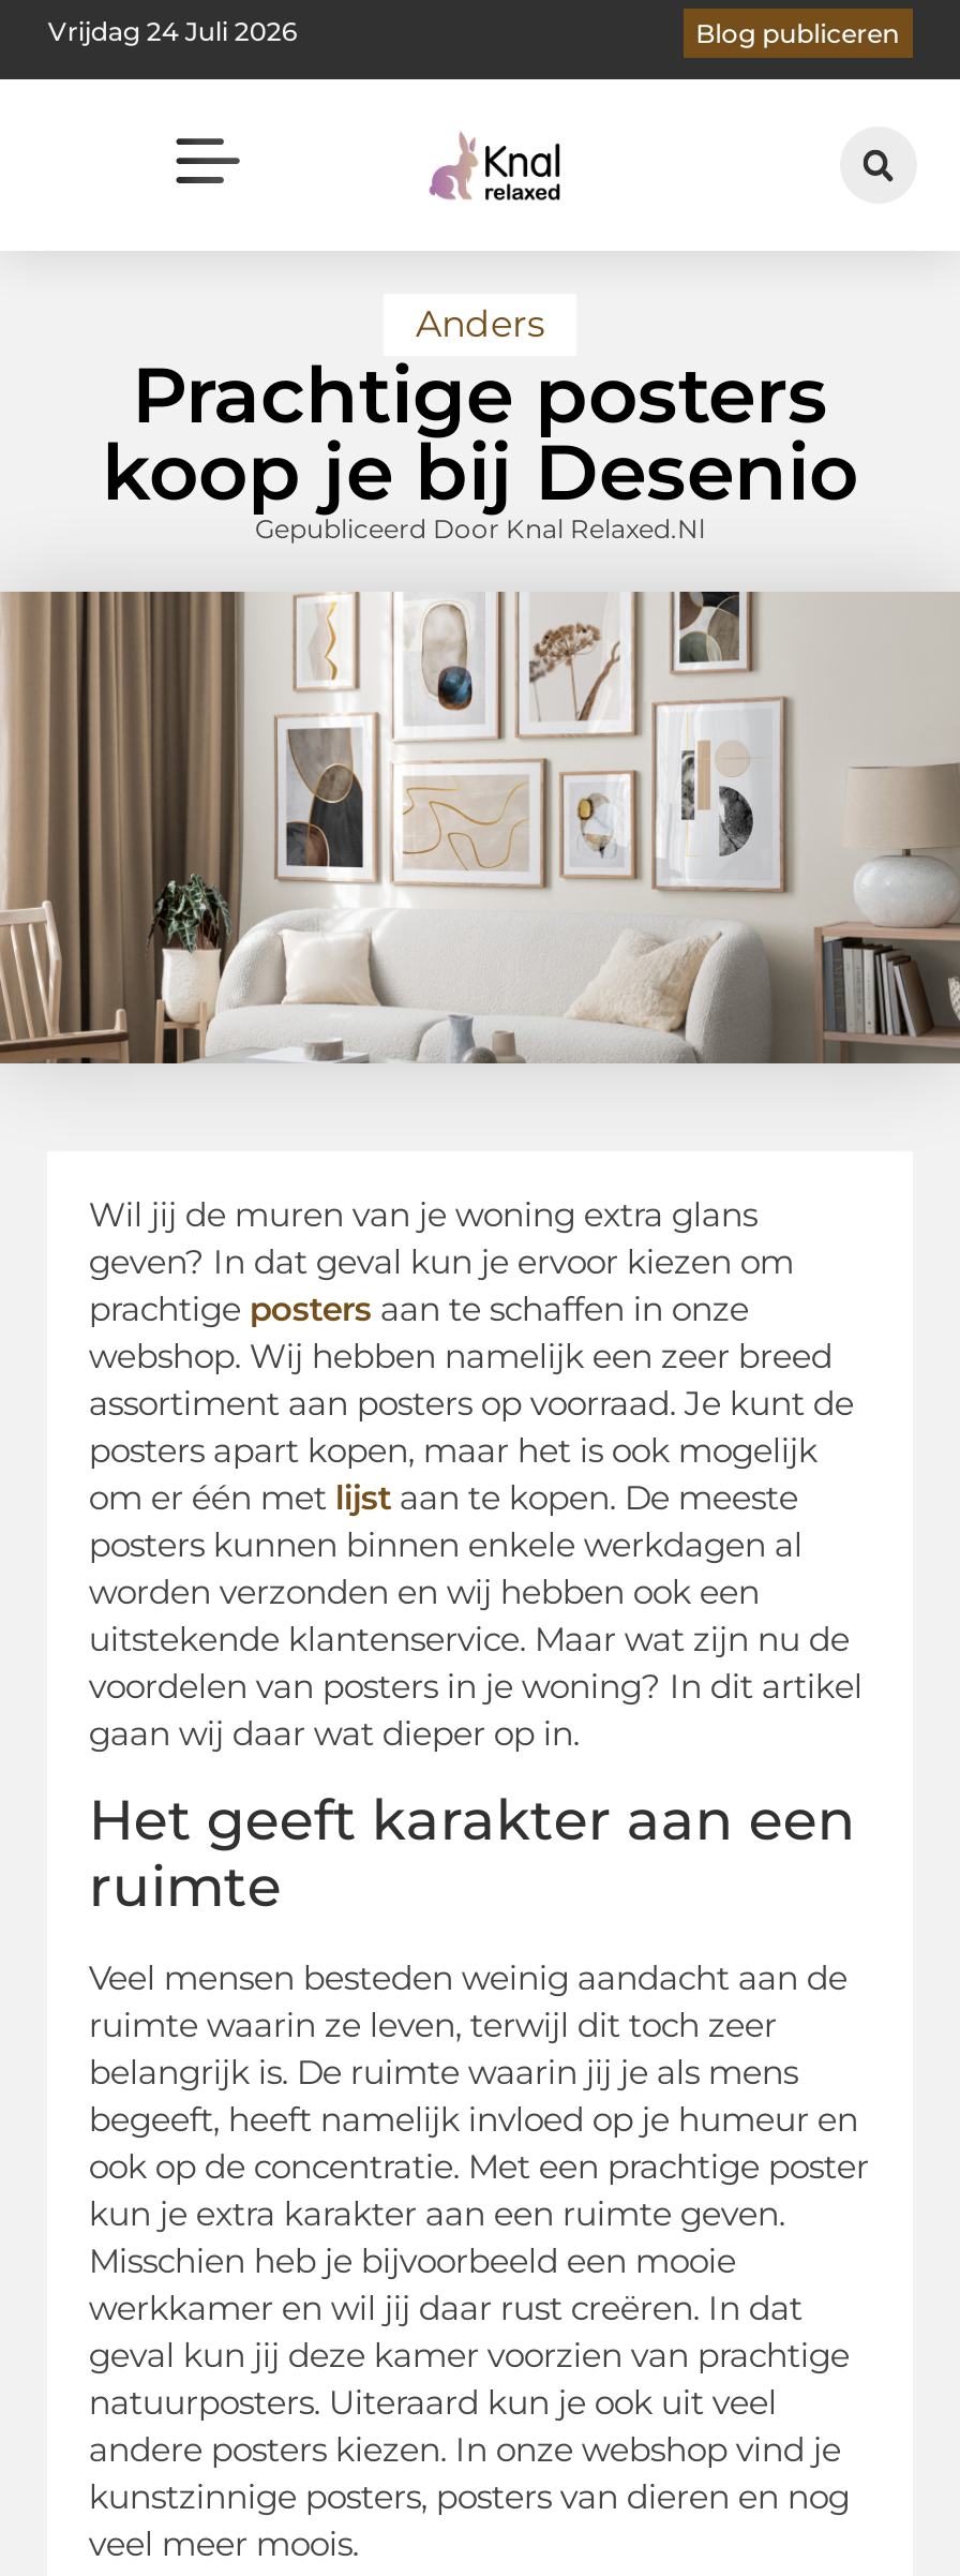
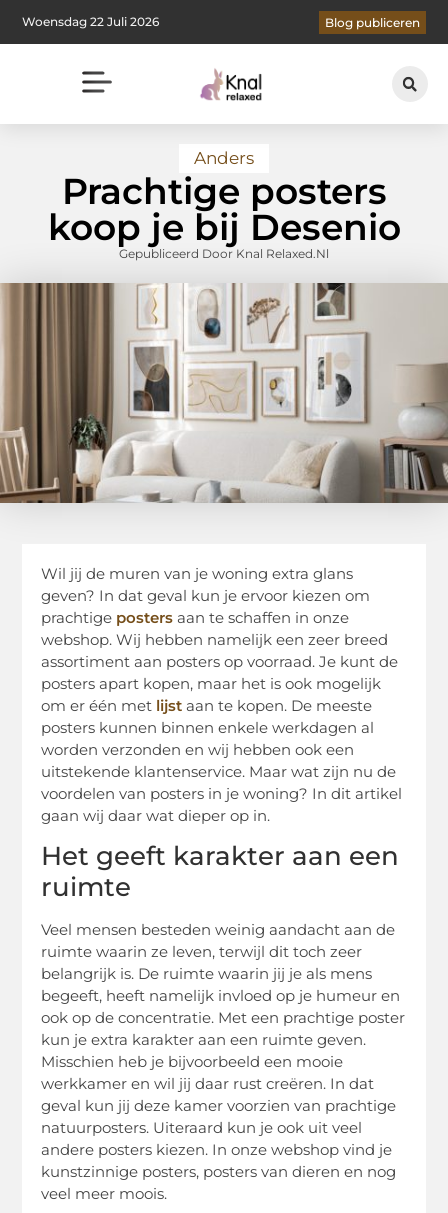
[48,14,297,46] Vrijdag 24 Juli 2026 -> [22,14,159,29] Woensdag 22 Juli 2026

